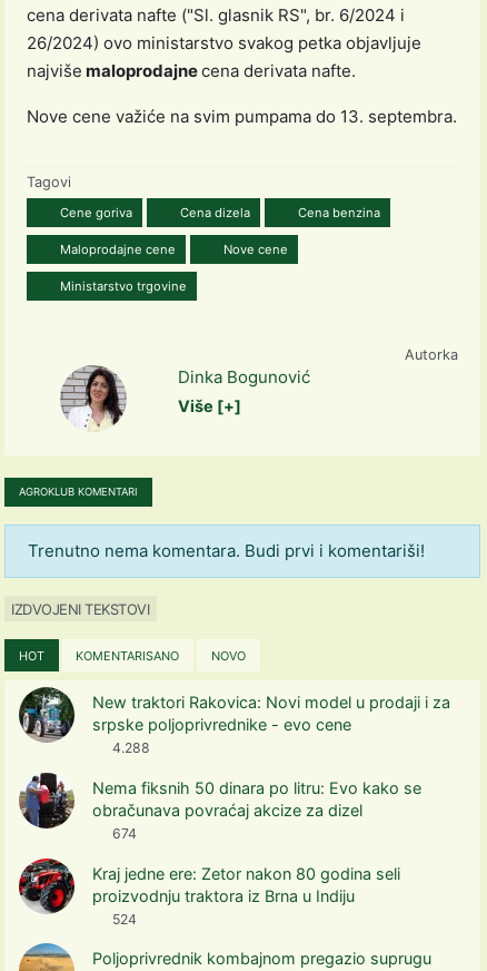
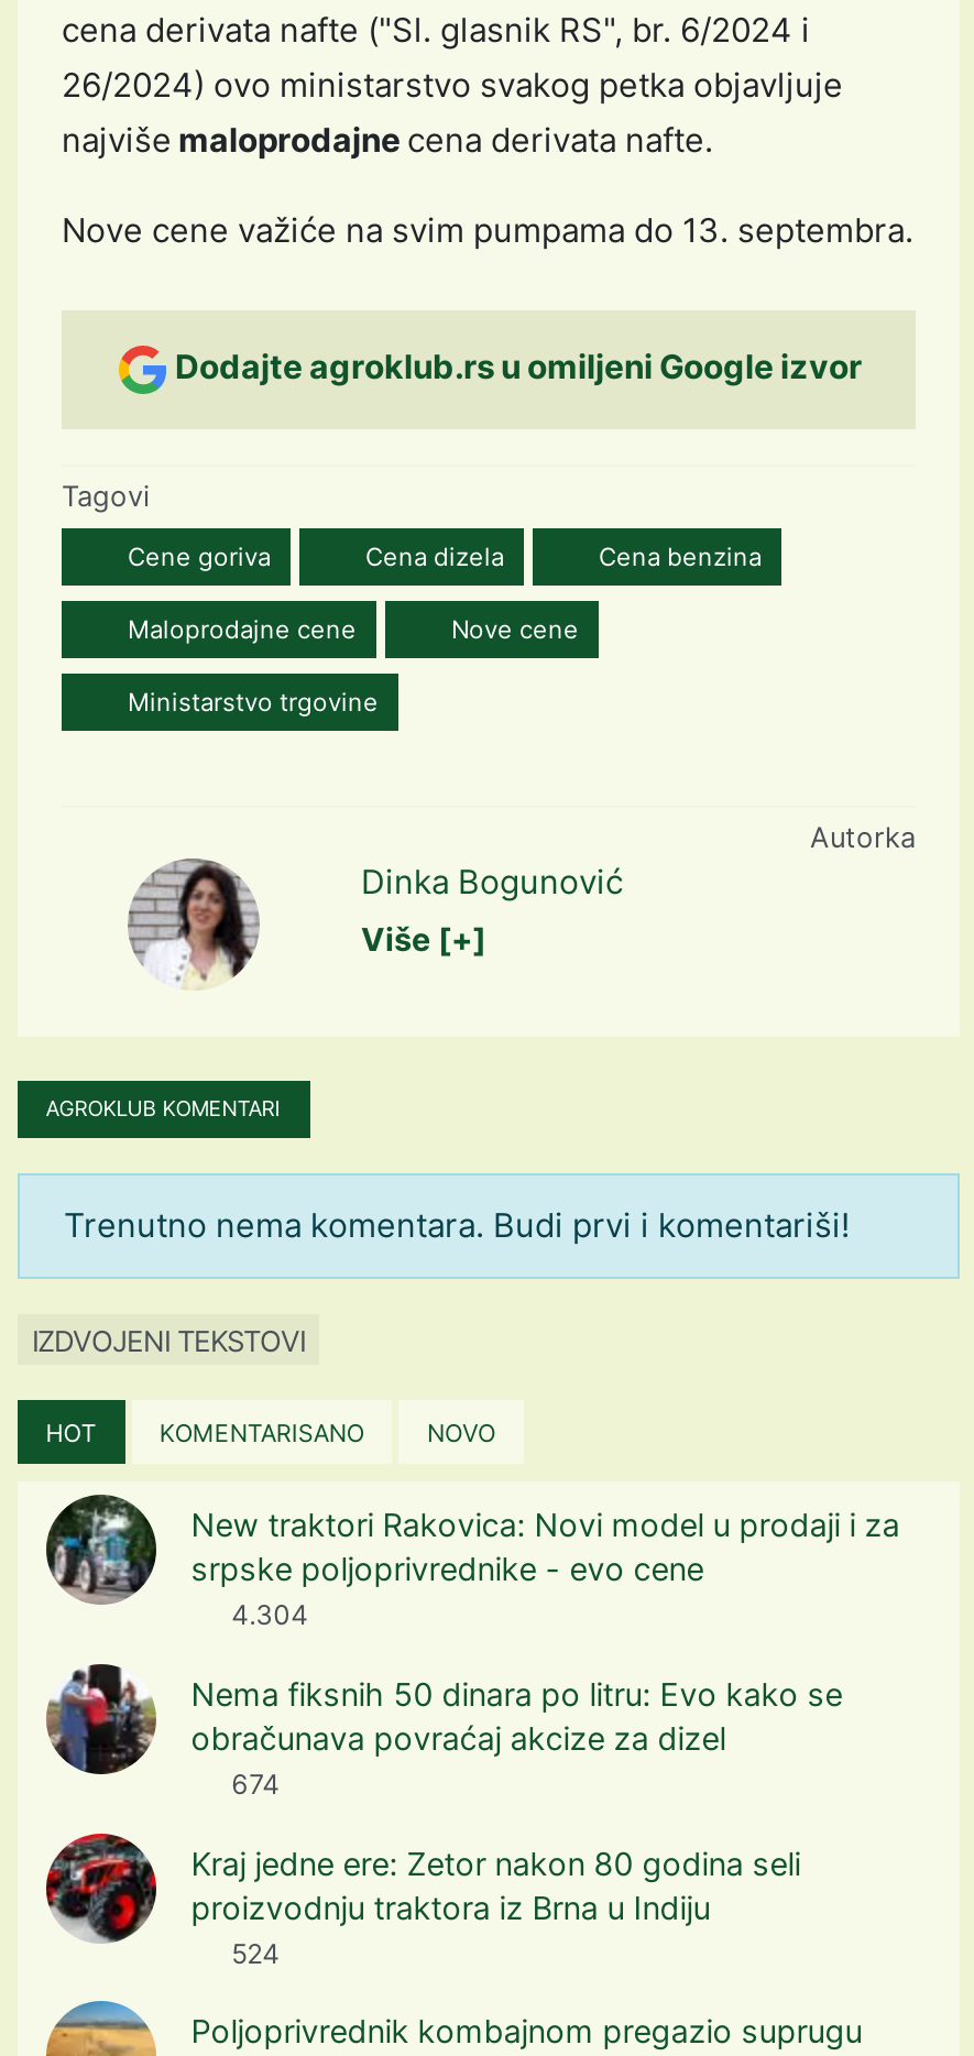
none -> [175,345,862,387] Dodajte agroklub.rs u omiljeni Google izvor
[109,739,150,756] 4.288 -> [225,1598,308,1631] 4.304

